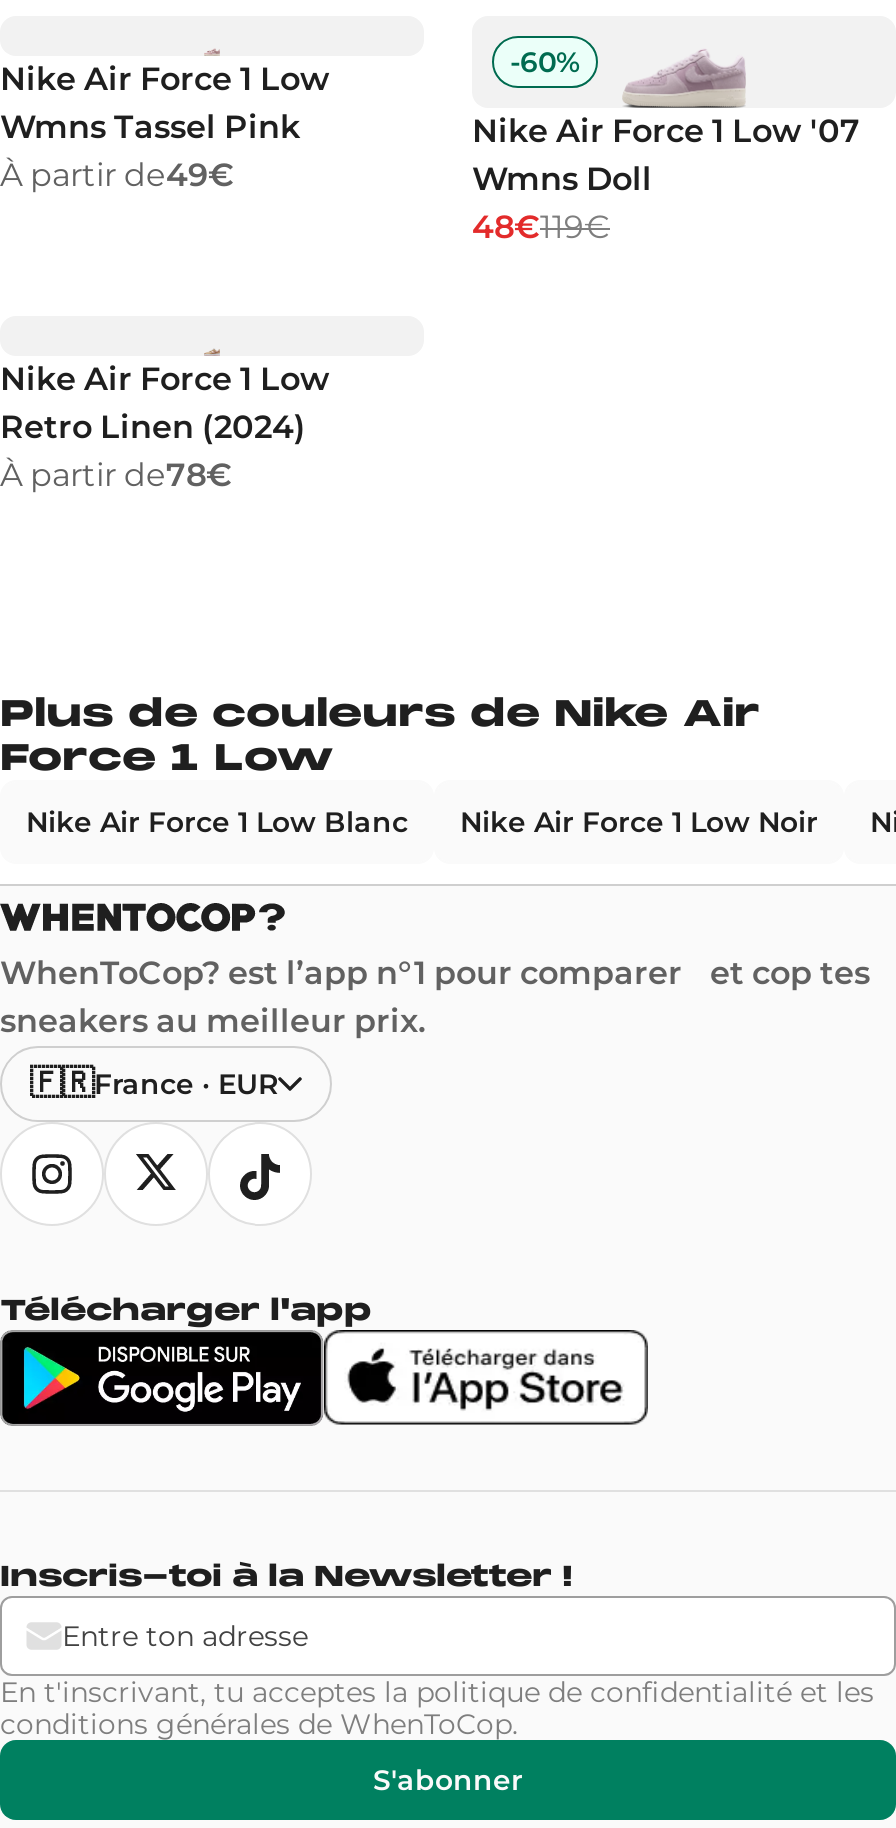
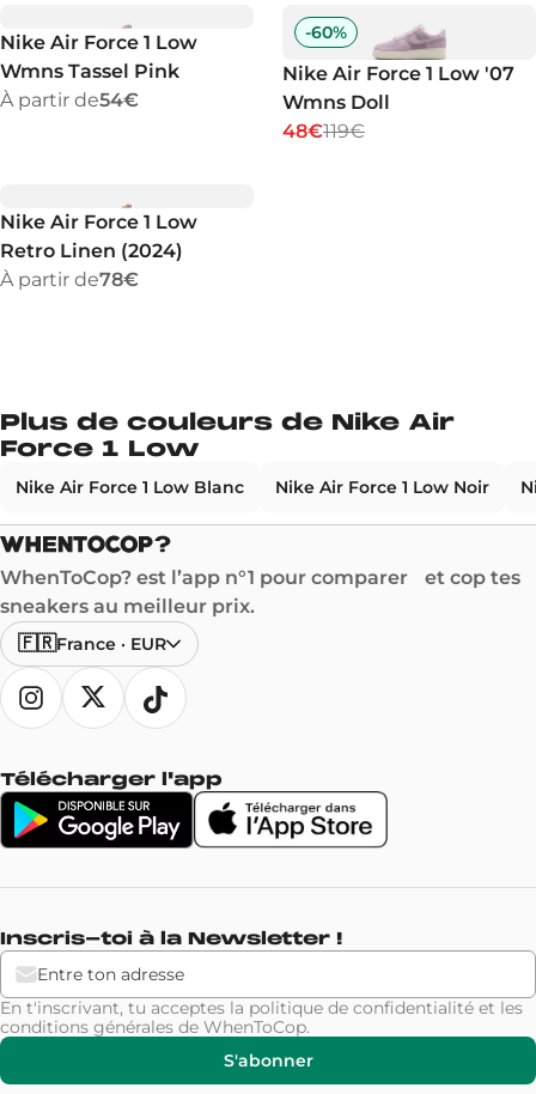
[0,156,234,194] À partir de49€ -> [0,89,139,111] À partir de54€

